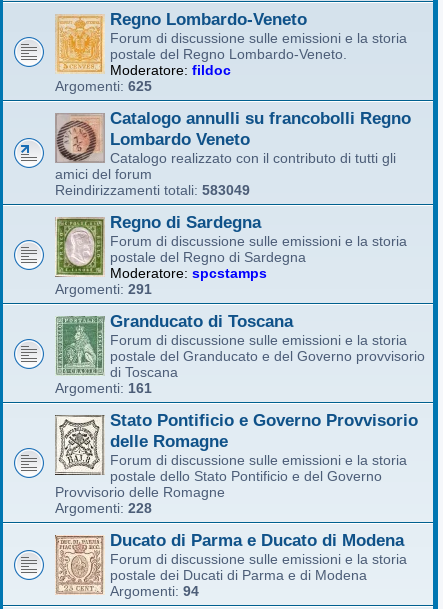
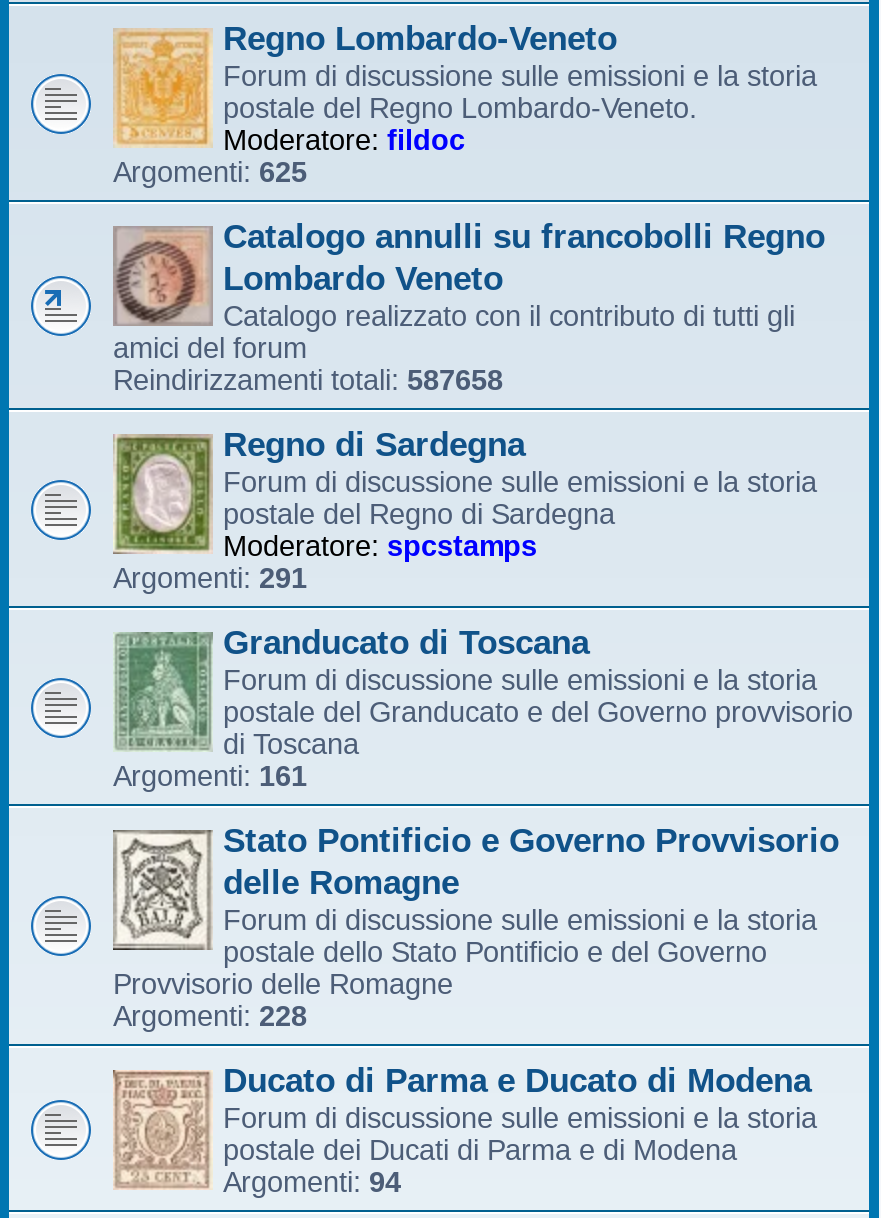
[55,182,250,198] Reindirizzamenti totali: 583049 -> [113,364,503,396] Reindirizzamenti totali: 587658

